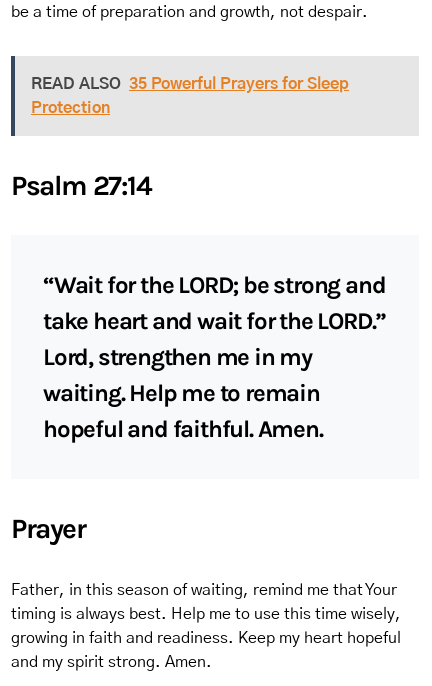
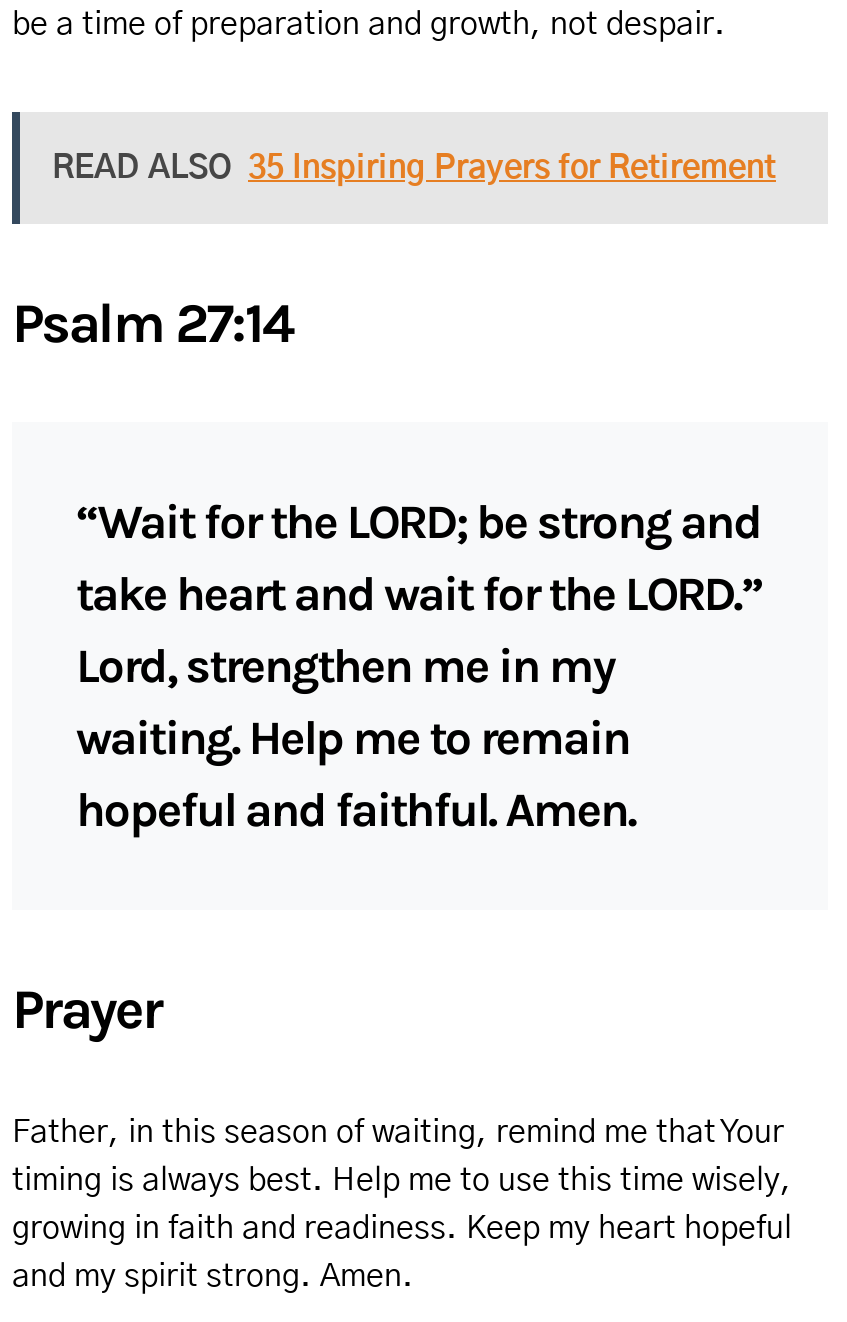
[31,76,349,116] READ ALSO 35 Powerful Prayers for Sleep | Protection -> [52,152,776,184] READ ALSO 35 Inspiring Prayers for Retirement

